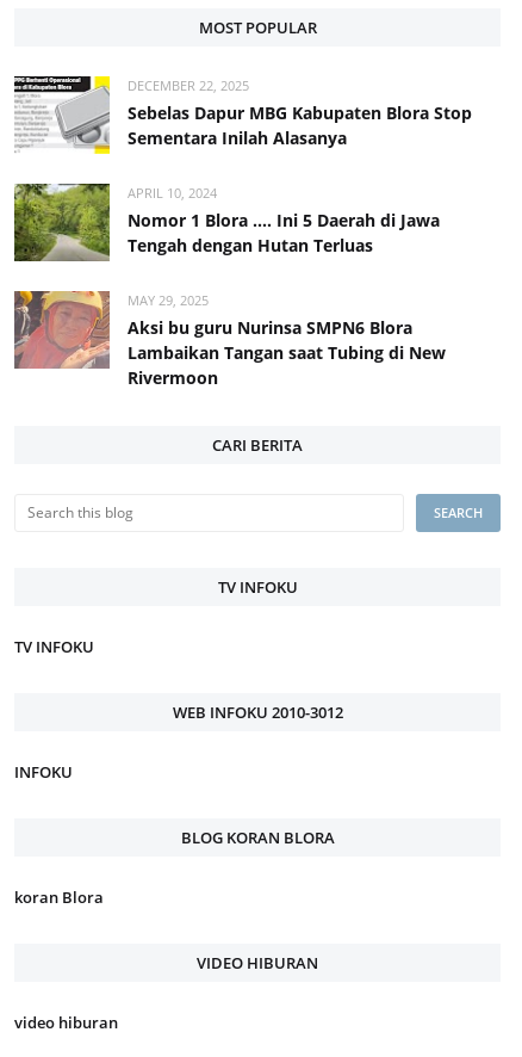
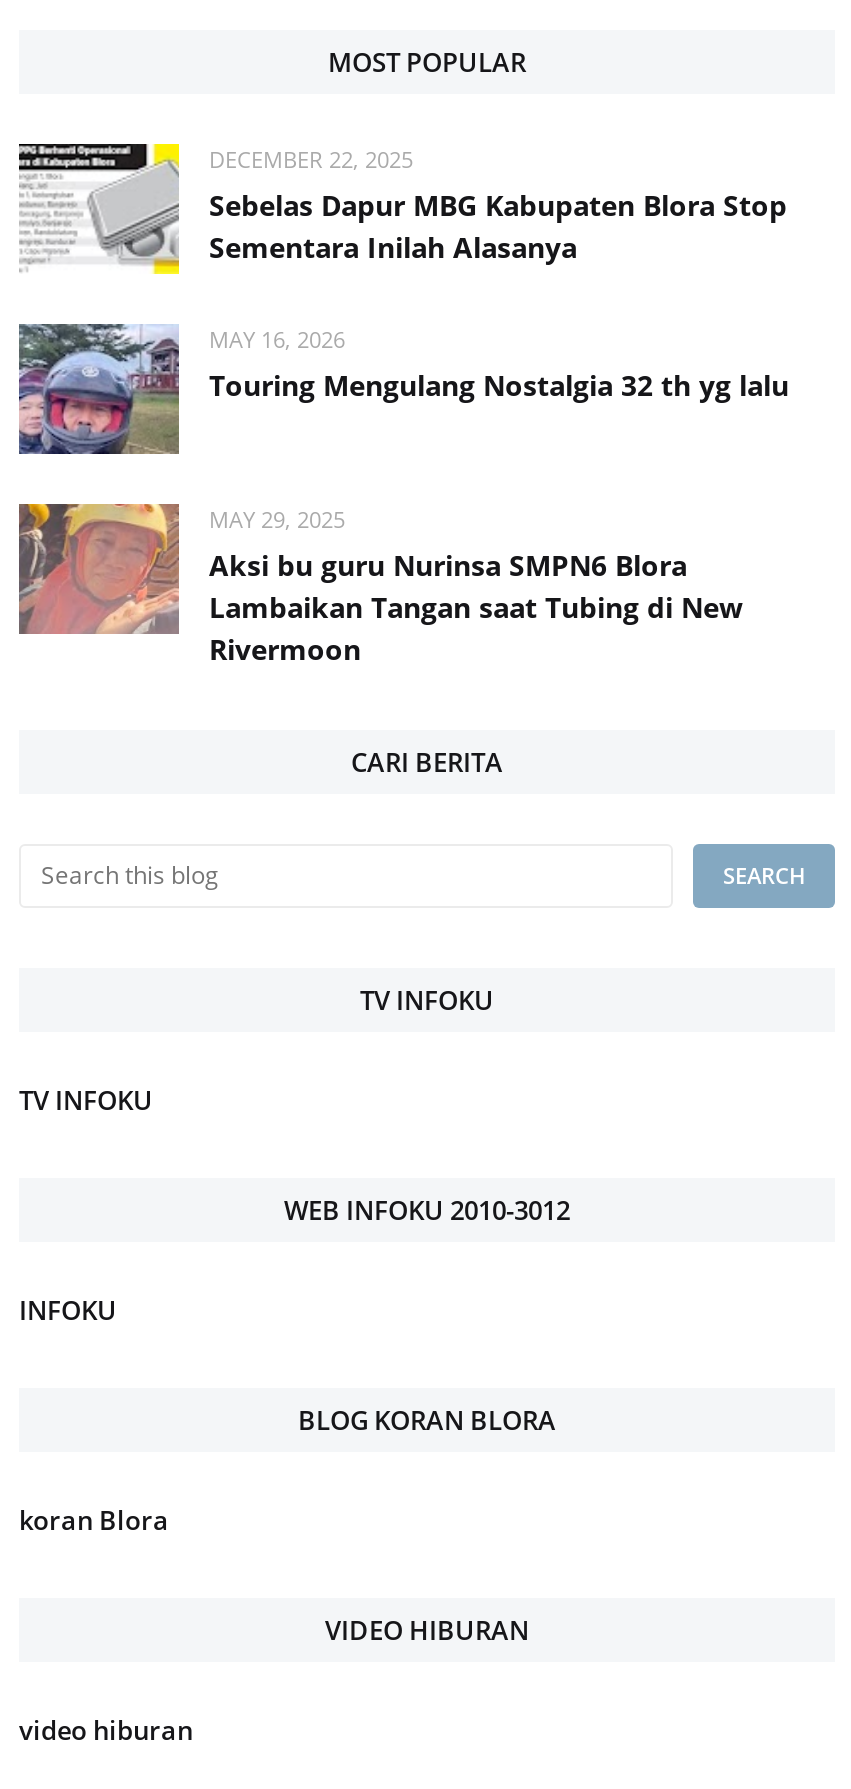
[13,183,440,262] [image] | APRIL 10, 2024 | Nomor 1 Blora .... Ini 5 Daerah di Jawa | Tengah dengan Hutan Terluas -> [17,322,789,456] [image] | MAY 16, 2026 | Touring Mengulang Nostalgia 32 th yg lalu

